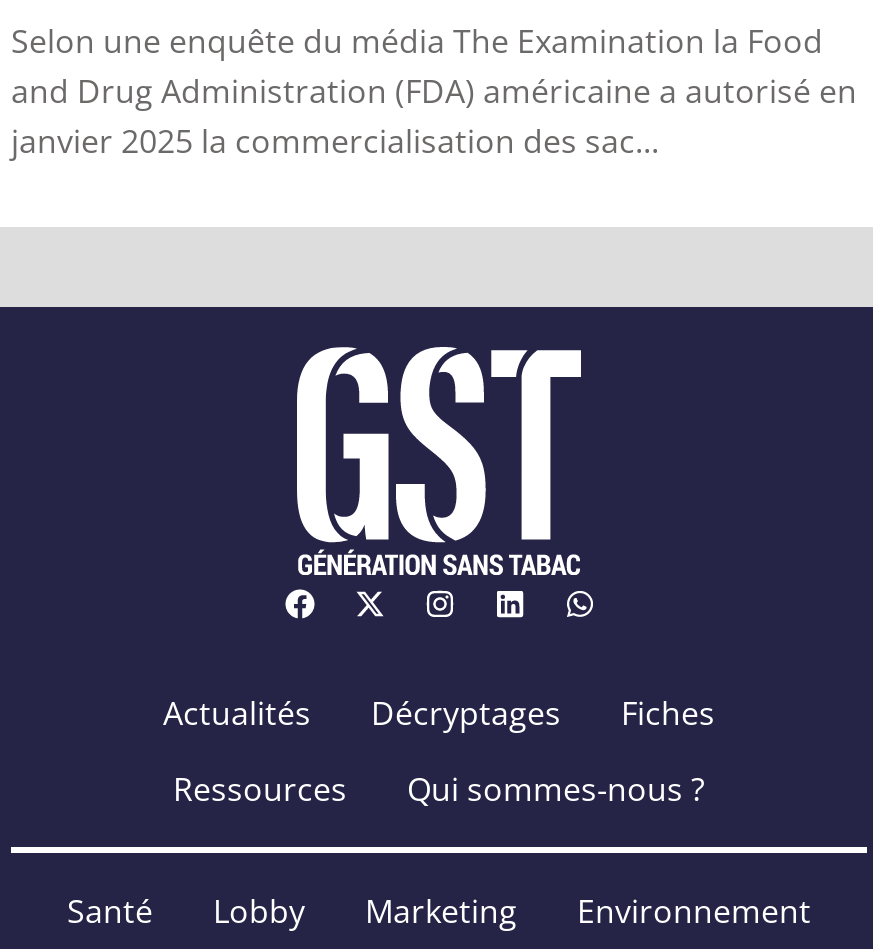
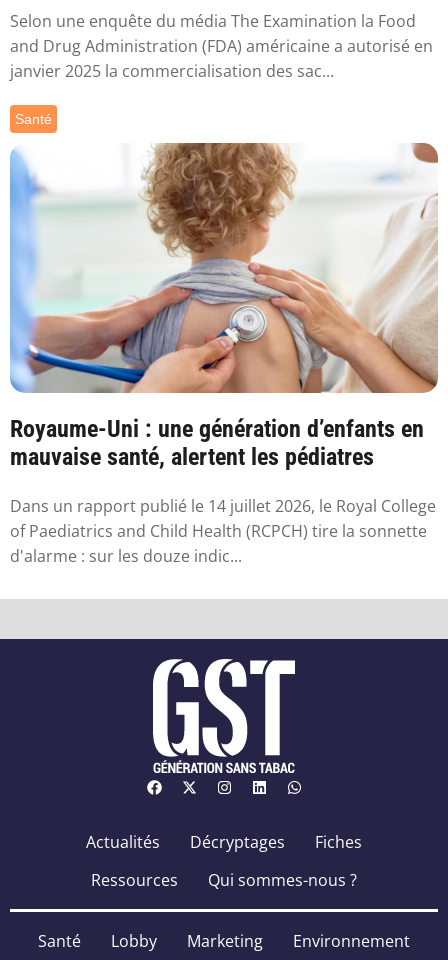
none -> [9,142,439,567] [image] | Royaume-Uni : une génération d’enfants en | mauvaise santé, alertent les pédiatres | Dans un rapport publié le 14 juillet 2026, le Royal College | of Paediatrics and Child Health (RCPCH) tire la sonnette | d'alarme : sur les douze indic...
none -> [15,111,52,127] Santé

